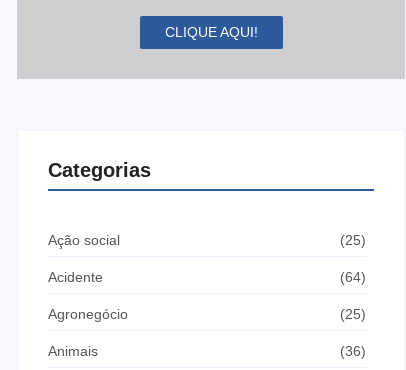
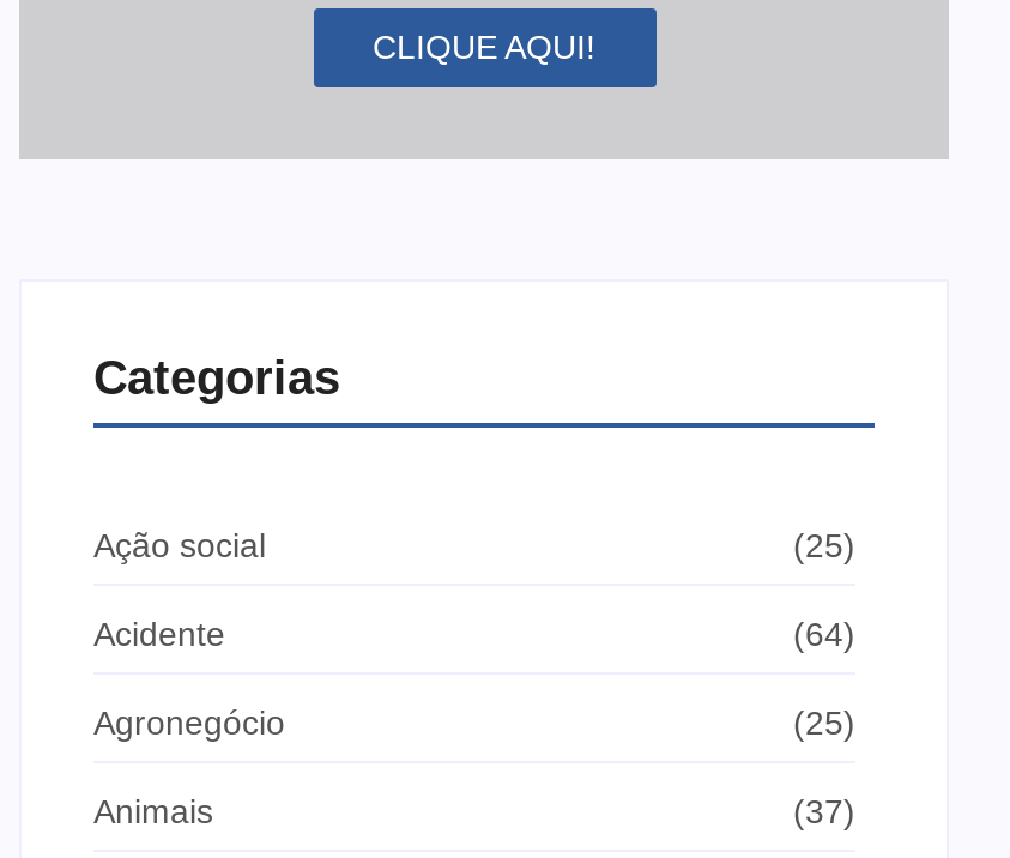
[336,343,366,359] (36) -> [784,792,855,831] (37)

